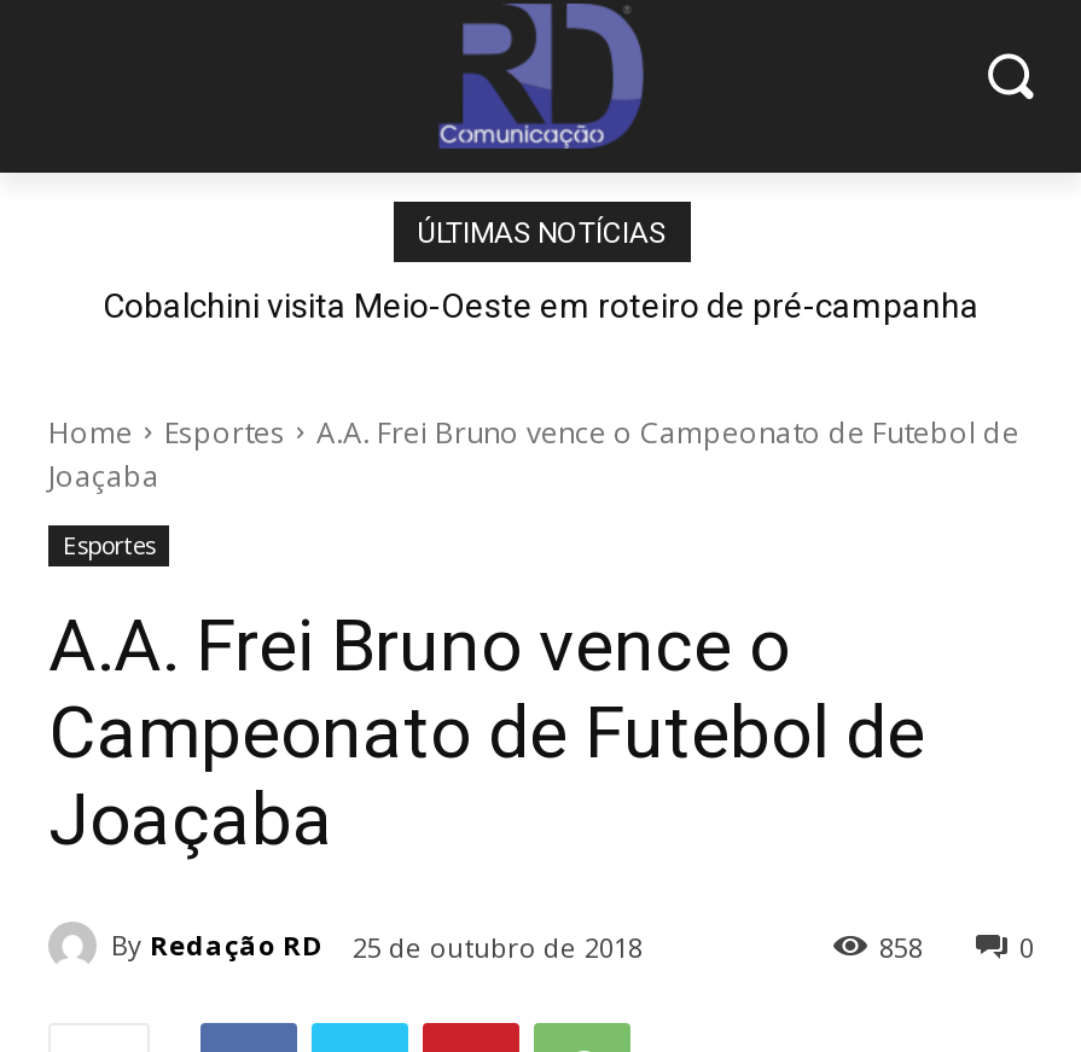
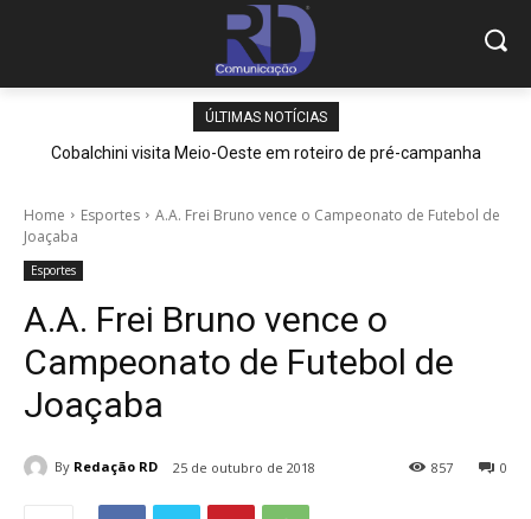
[879,928,923,964] 858 -> [431,458,453,476] 857

